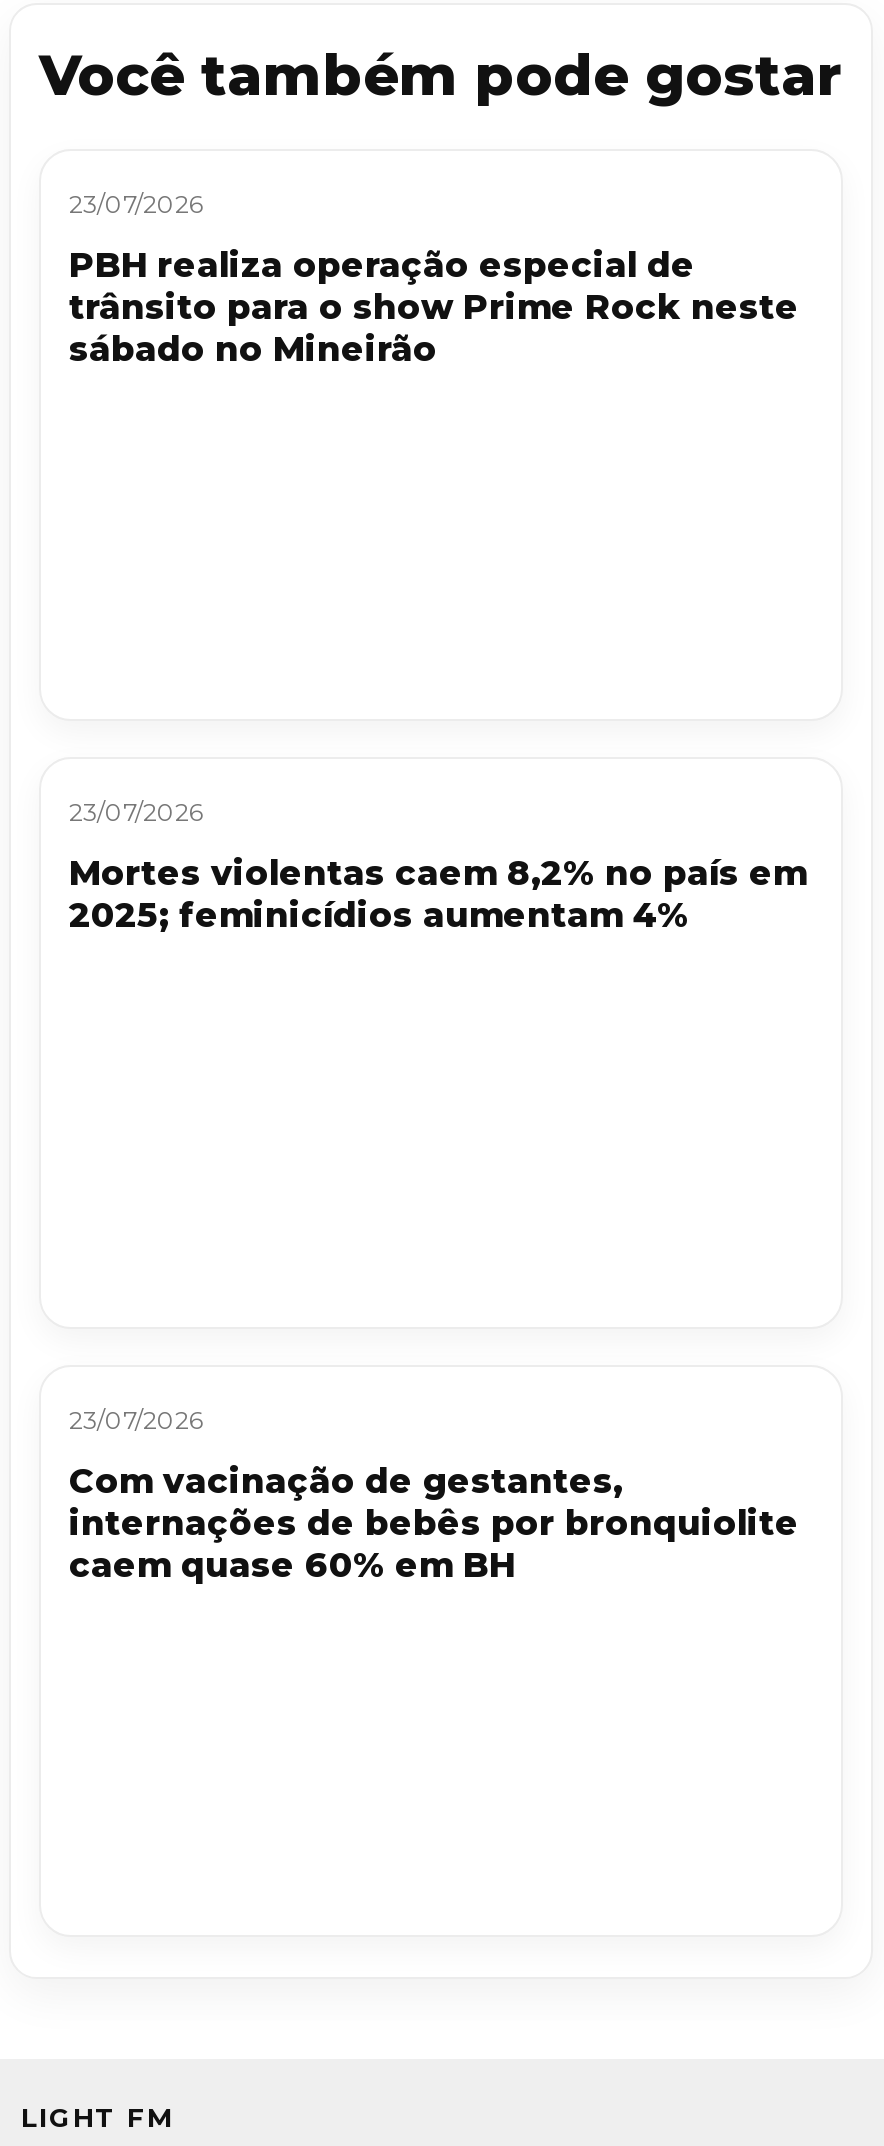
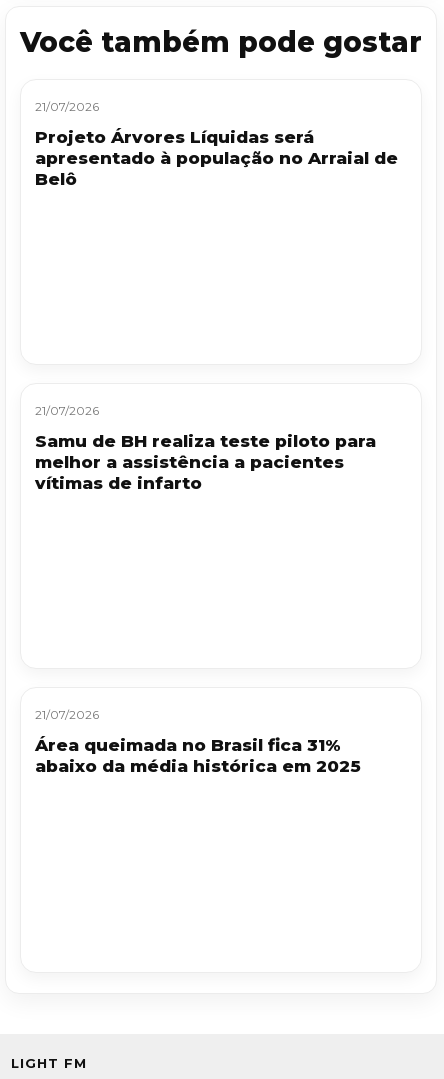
[69,189,203,219] 23/07/2026 -> [35,99,99,114] 21/07/2026
[69,245,799,369] PBH realiza operação especial de | trânsito para o show Prime Rock neste | sábado no Mineirão -> [35,127,398,189] Projeto Árvores Líquidas será | apresentado à população no Arraial de | Belô
[69,797,203,827] 23/07/2026 -> [35,403,99,418] 21/07/2026
[69,853,807,935] Mortes violentas caem 8,2% no país em | 2025; feminicídios aumentam 4% -> [35,431,376,493] Samu de BH realiza teste piloto para | melhor a assistência a pacientes | vítimas de infarto
[69,1405,203,1435] 23/07/2026 -> [35,707,99,722] 21/07/2026
[69,1461,799,1585] Com vacinação de gestantes, | internações de bebês por bronquiolite | caem quase 60% em BH -> [35,735,361,776] Área queimada no Brasil fica 31% | abaixo da média histórica em 2025

